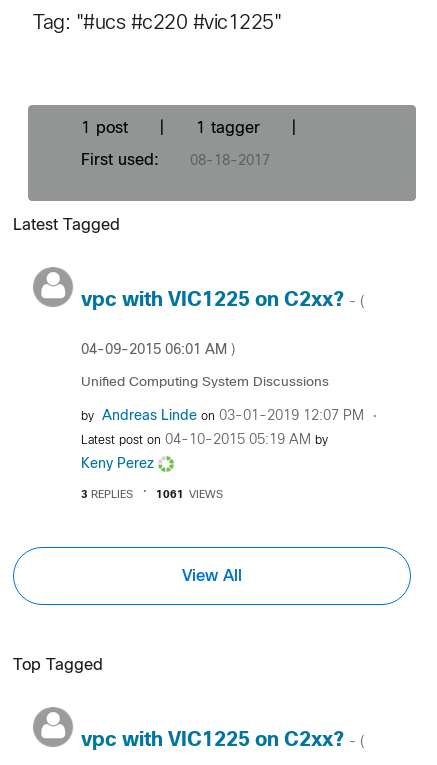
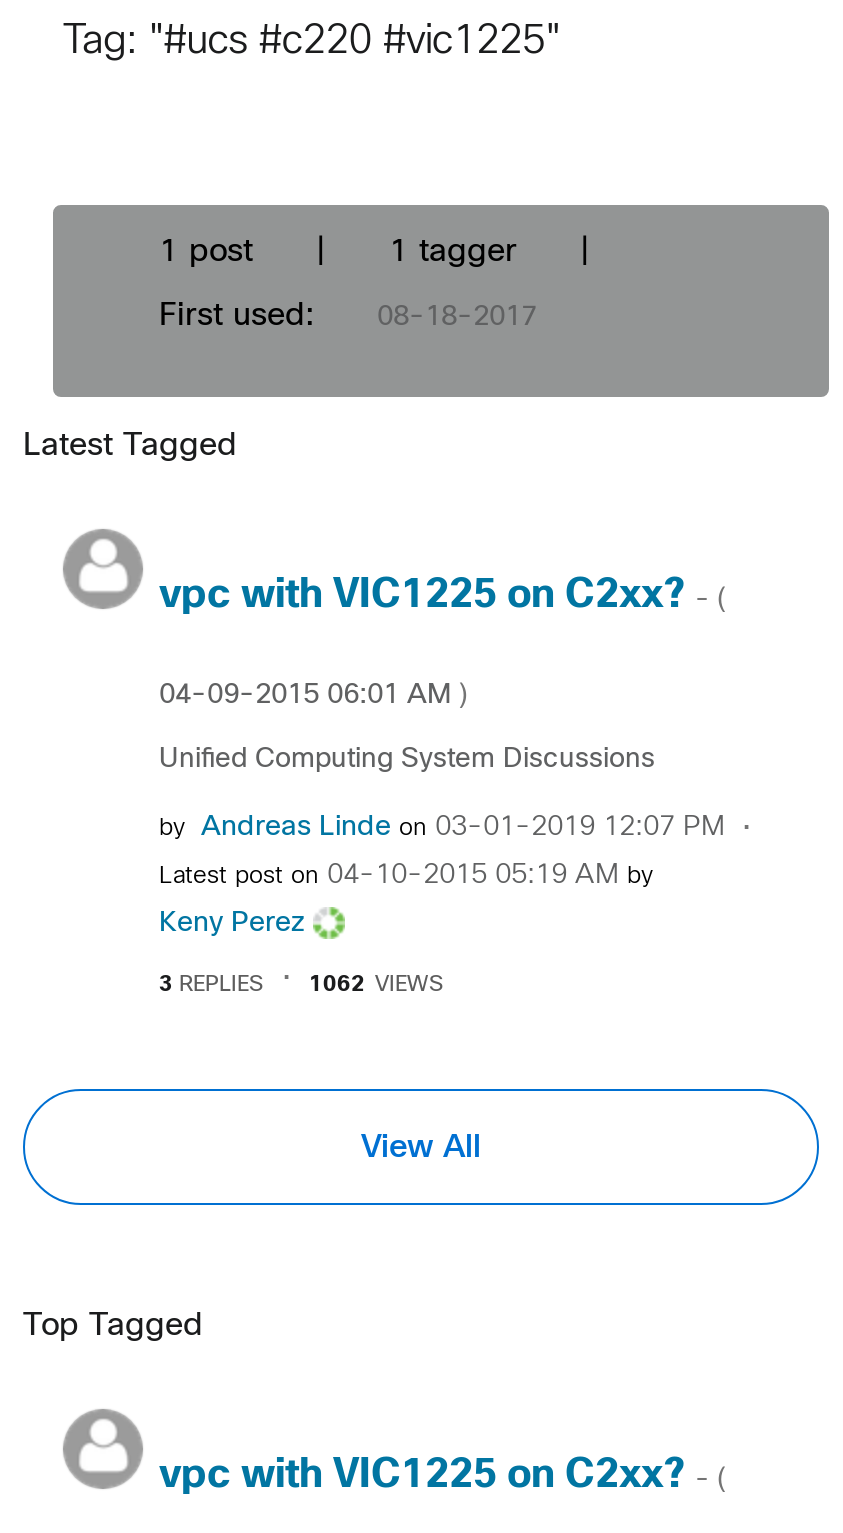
[156,489,223,499] 1061 VIEWS -> [309,974,443,994] 1062 VIEWS

